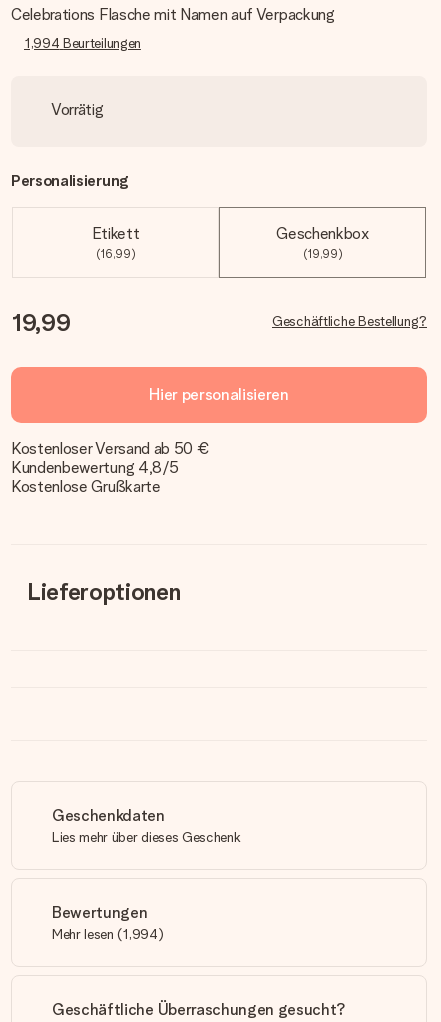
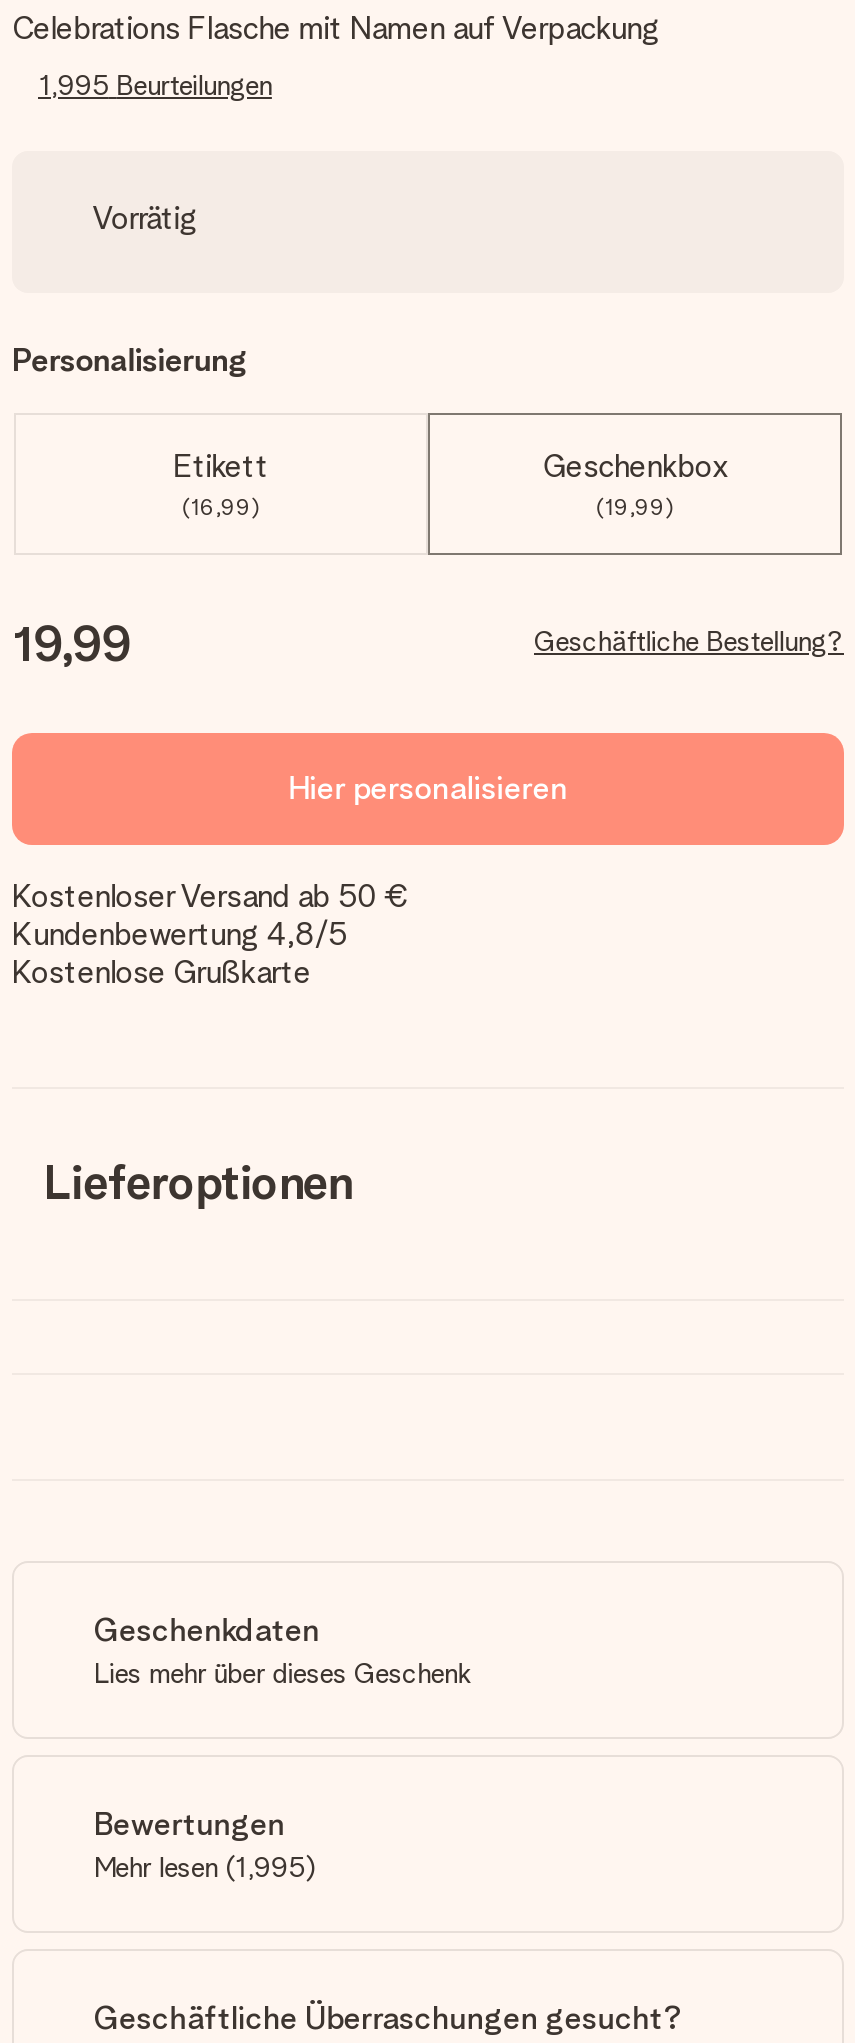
[24,35,141,51] 1,994 Beurteilungen -> [38,69,272,101] 1,995 Beurteilungen
[52,926,163,942] Mehr lesen (1,994) -> [94,1851,316,1883] Mehr lesen (1,995)

